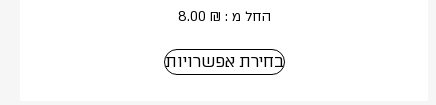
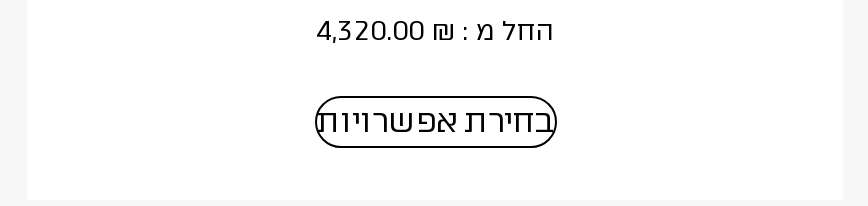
[177,8,270,24] החל מ : 8.00 ₪ -> [316,15,554,47] החל מ : 4,320.00 ₪

